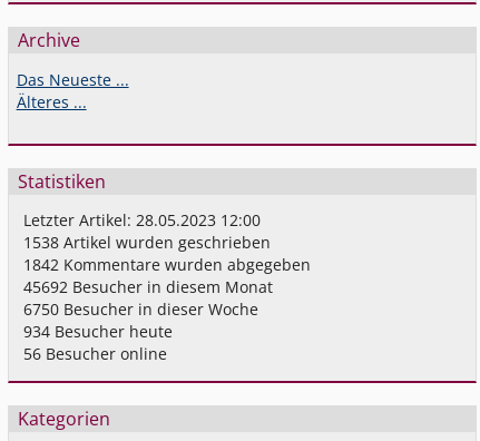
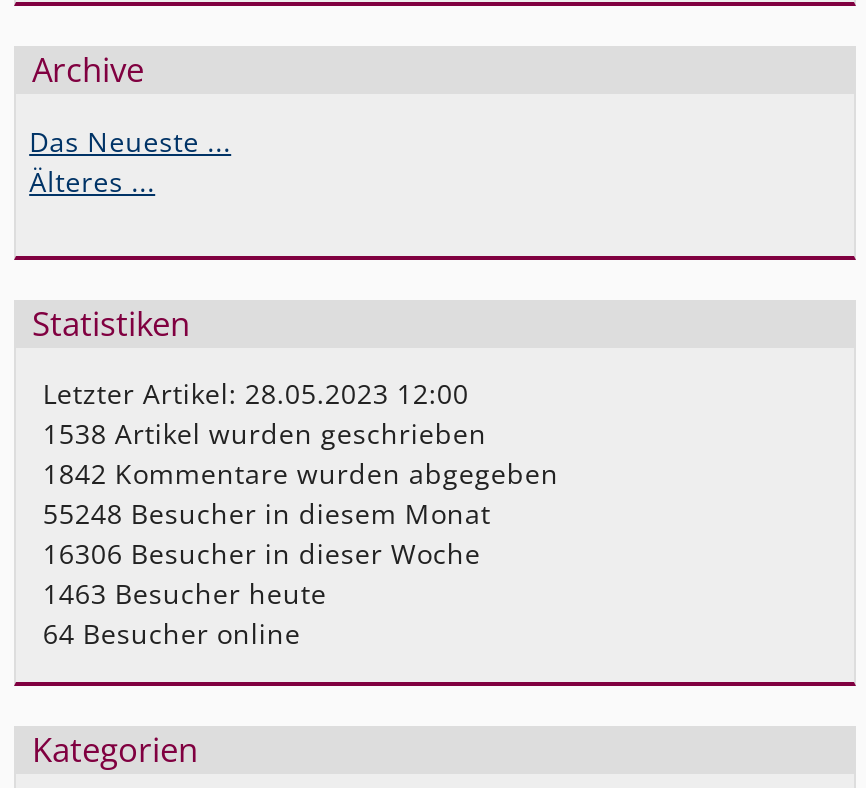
[24,276,273,297] 45692 Besucher in diesem Monat -> [43,494,491,532] 55248 Besucher in diesem Monat
[24,299,259,320] 6750 Besucher in dieser Woche -> [43,534,481,572] 16306 Besucher in dieser Woche
[24,321,173,342] 934 Besucher heute -> [43,574,327,612] 1463 Besucher heute
[24,343,167,364] 56 Besucher online -> [43,614,301,652] 64 Besucher online

